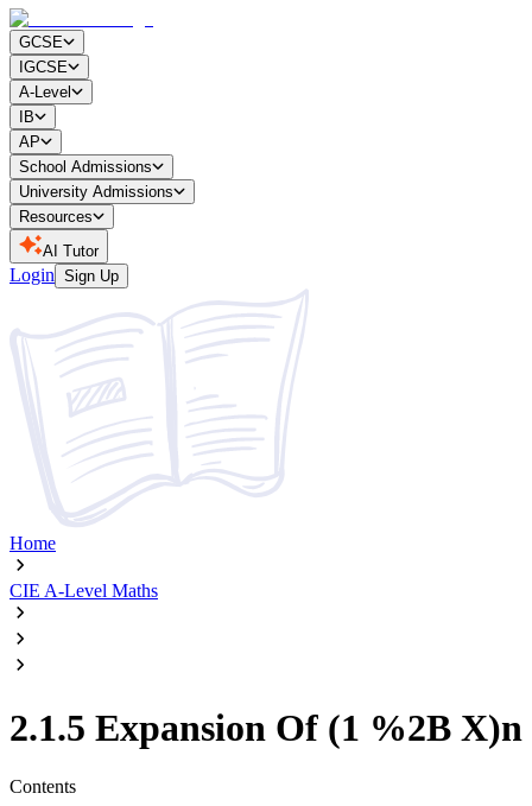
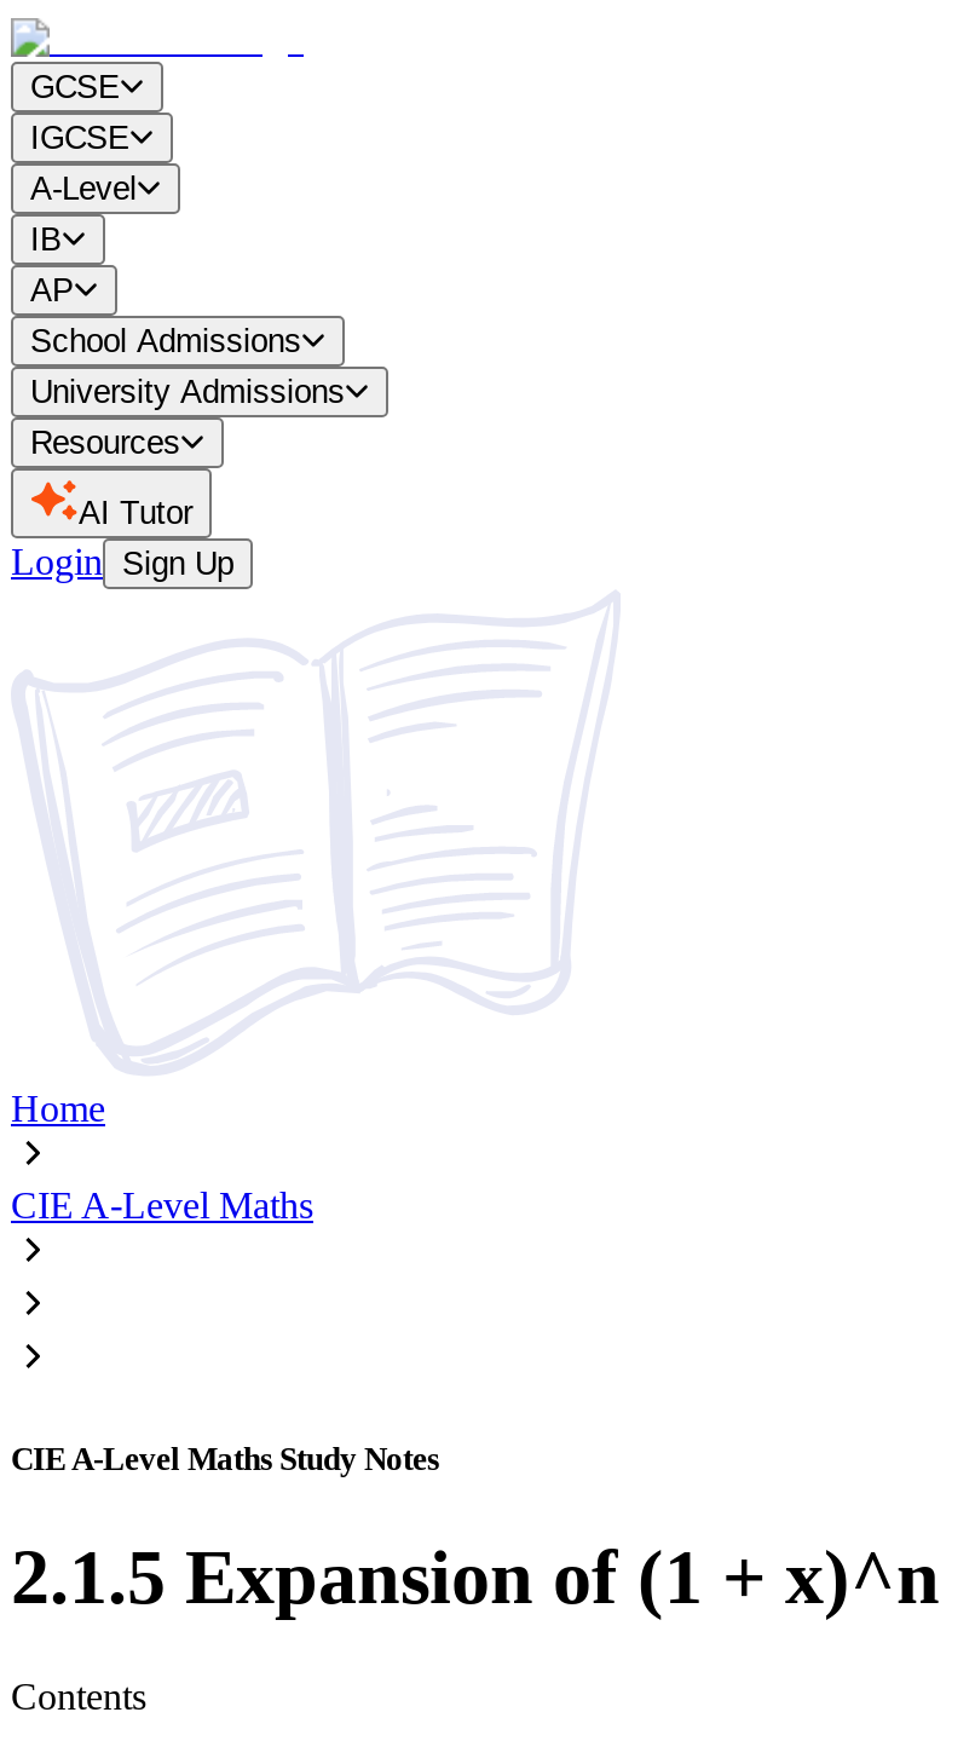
[9,707,522,749] 2.1.5 Expansion Of (1 %2B X)n -> [11,1441,940,1621] CIE A-Level Maths Study Notes | 2.1.5 Expansion of (1 + x)^n

